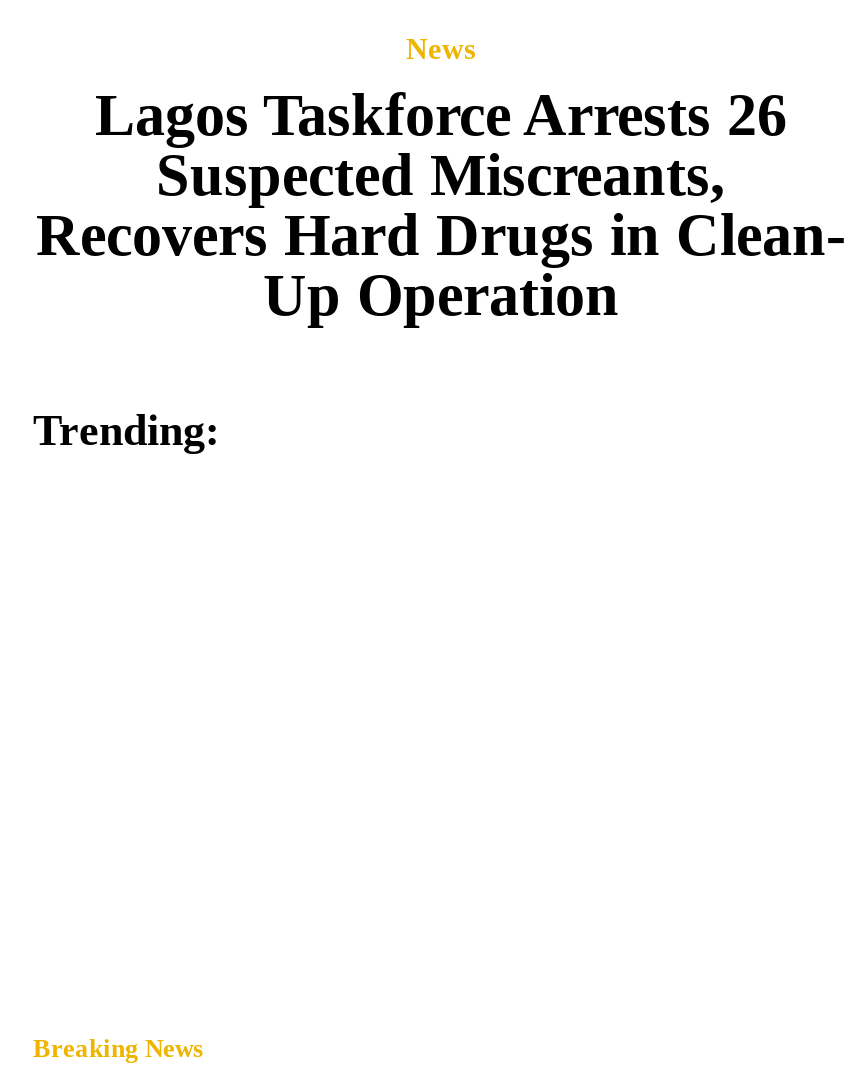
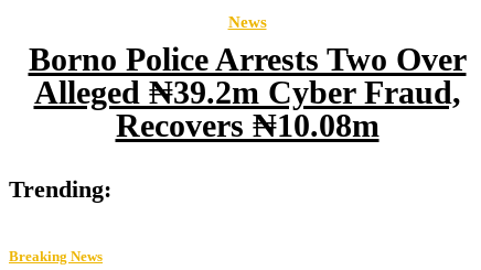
[36,80,846,326] Lagos Taskforce Arrests 26 | Suspected Miscreants, | Recovers Hard Drugs in Clean- | Up Operation -> [28,41,466,143] Borno Police Arrests Two Over | Alleged ₦39.2m Cyber Fraud, | Recovers ₦10.08m

